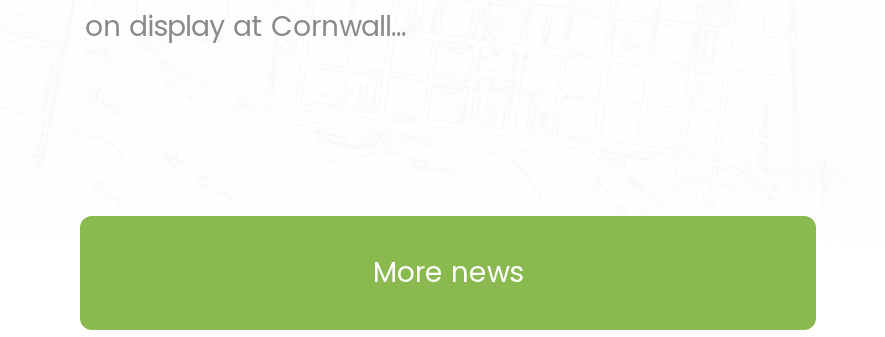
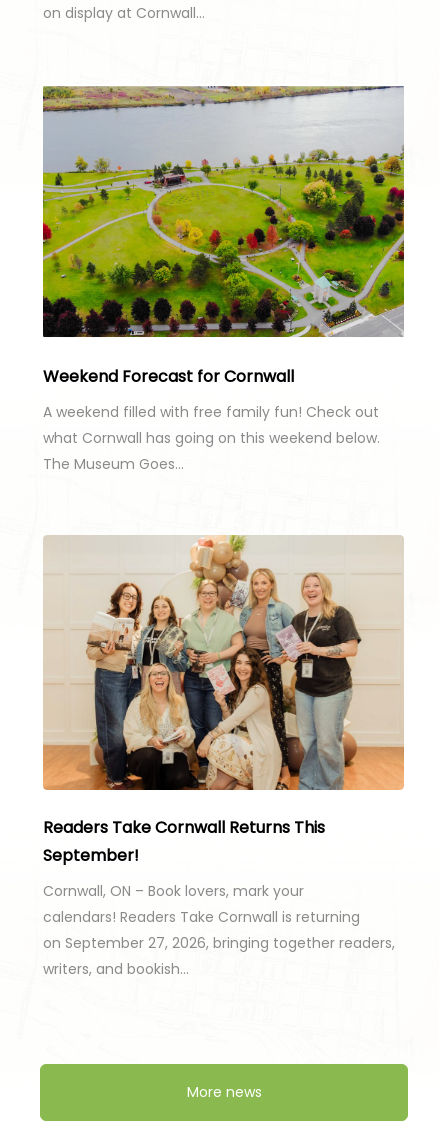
none -> [42,85,405,474] [image] | Weekend Forecast for Cornwall | A weekend filled with free family fun! Check out | what Cornwall has going on this weekend below. | The Museum Goes…
none -> [42,534,405,979] [image] | Readers Take Cornwall Returns This | September! | Cornwall, ON – Book lovers, mark your | calendars! Readers Take Cornwall is returning | on September 27, 2026, bringing together readers, | writers, and bookish…

